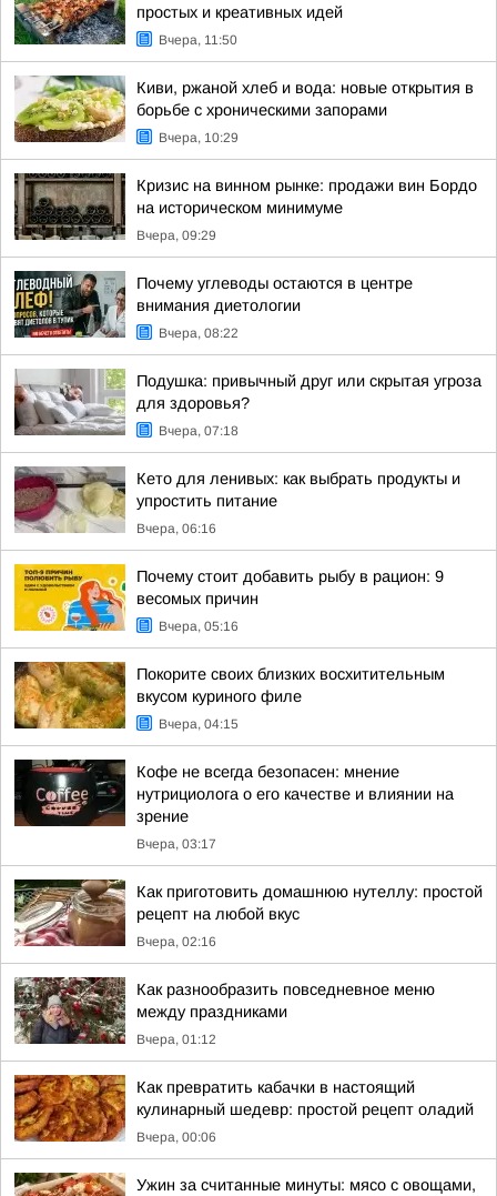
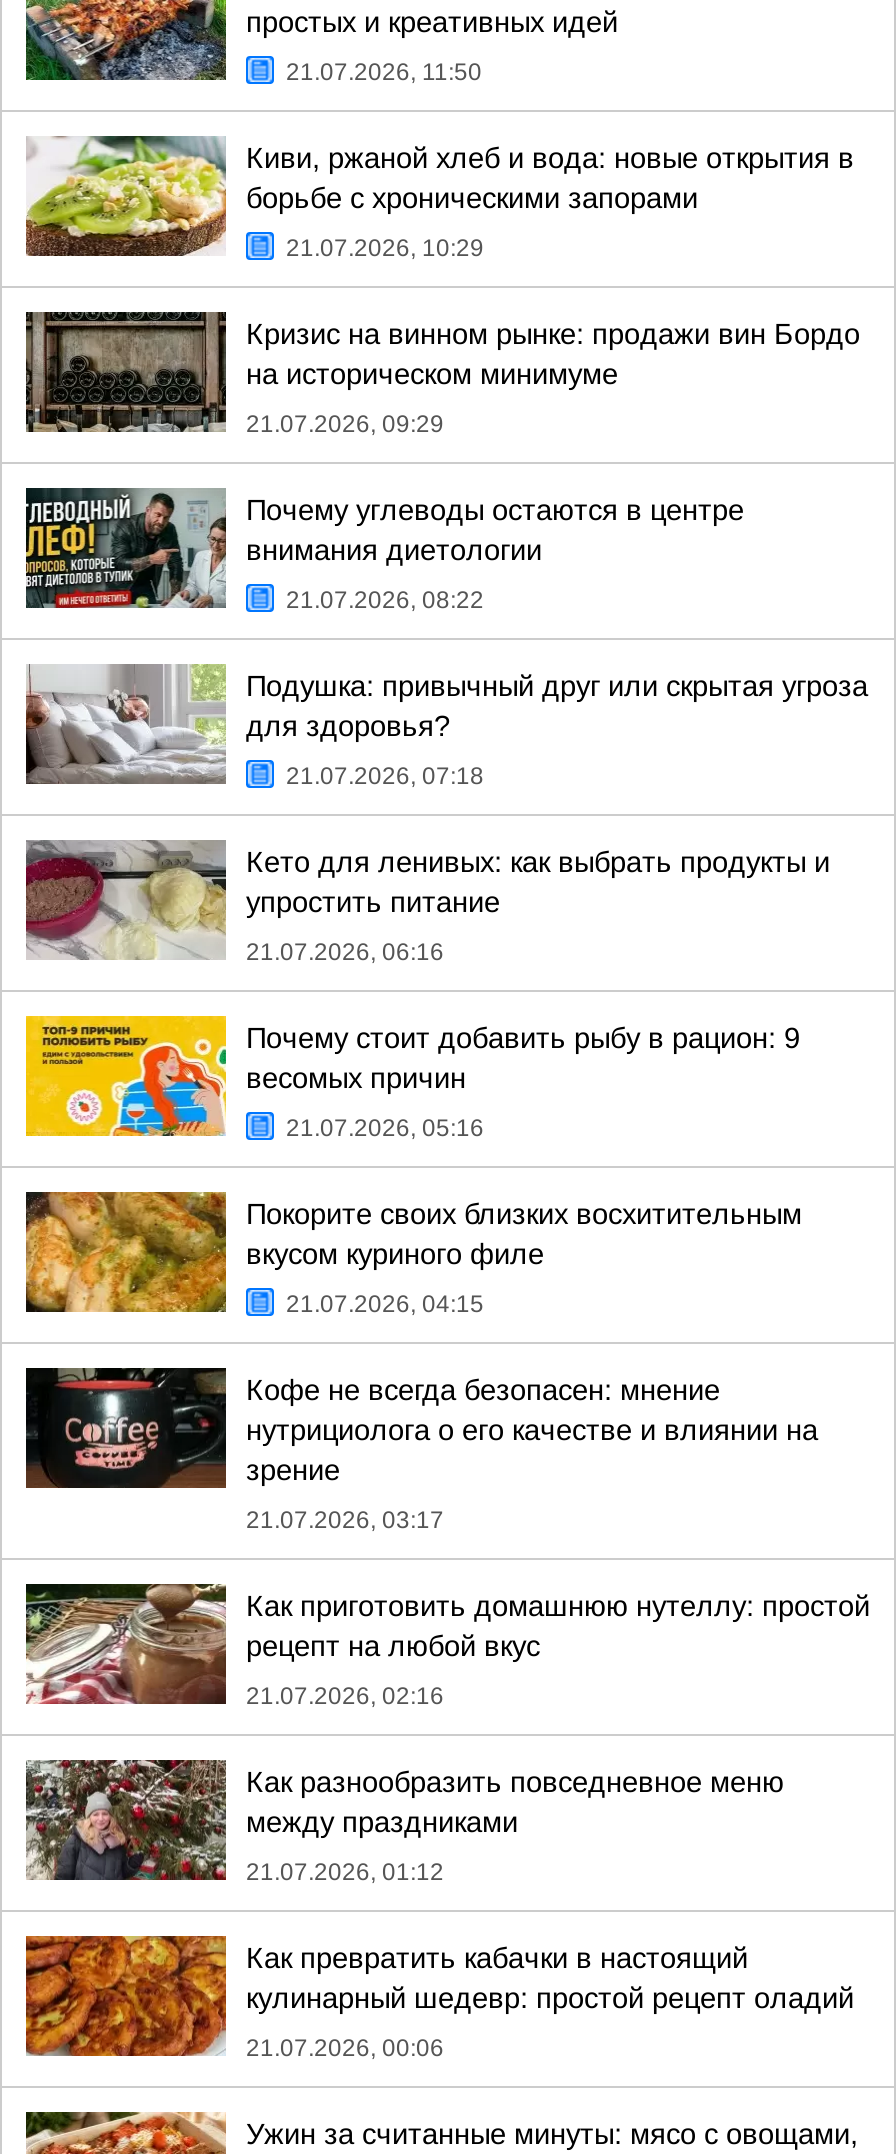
[159,32,237,48] Вчера, 11:50 -> [286,58,482,86] 21.07.2026, 11:50
[159,130,239,145] Вчера, 10:29 -> [286,234,484,262] 21.07.2026, 10:29
[136,228,216,243] Вчера, 09:29 -> [246,410,444,438] 21.07.2026, 09:29
[159,325,239,341] Вчера, 08:22 -> [286,586,484,614] 21.07.2026, 08:22
[159,423,239,439] Вчера, 07:18 -> [286,762,484,790] 21.07.2026, 07:18
[136,521,216,536] Вчера, 06:16 -> [246,938,444,966] 21.07.2026, 06:16
[159,619,239,634] Вчера, 05:16 -> [286,1114,484,1142] 21.07.2026, 05:16
[159,716,239,732] Вчера, 04:15 -> [286,1290,484,1318] 21.07.2026, 04:15
[136,836,216,852] Вчера, 03:17 -> [246,1506,444,1534] 21.07.2026, 03:17
[136,934,216,949] Вчера, 02:16 -> [246,1682,444,1710] 21.07.2026, 02:16
[136,1032,216,1047] Вчера, 01:12 -> [246,1858,444,1886] 21.07.2026, 01:12
[136,1129,216,1145] Вчера, 00:06 -> [246,2034,444,2062] 21.07.2026, 00:06

